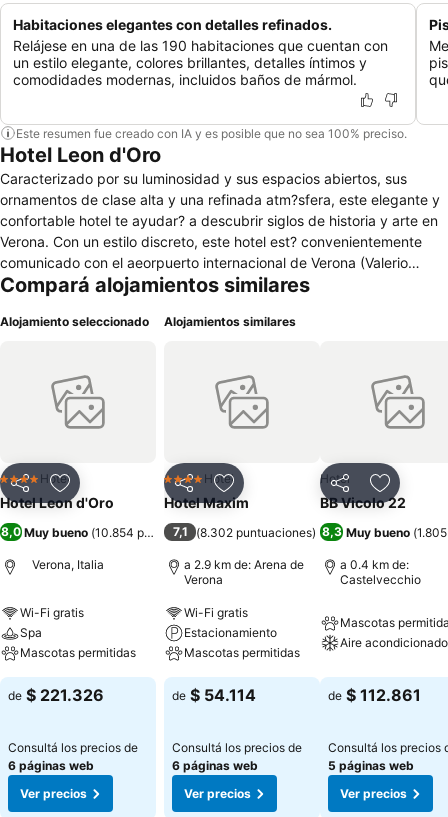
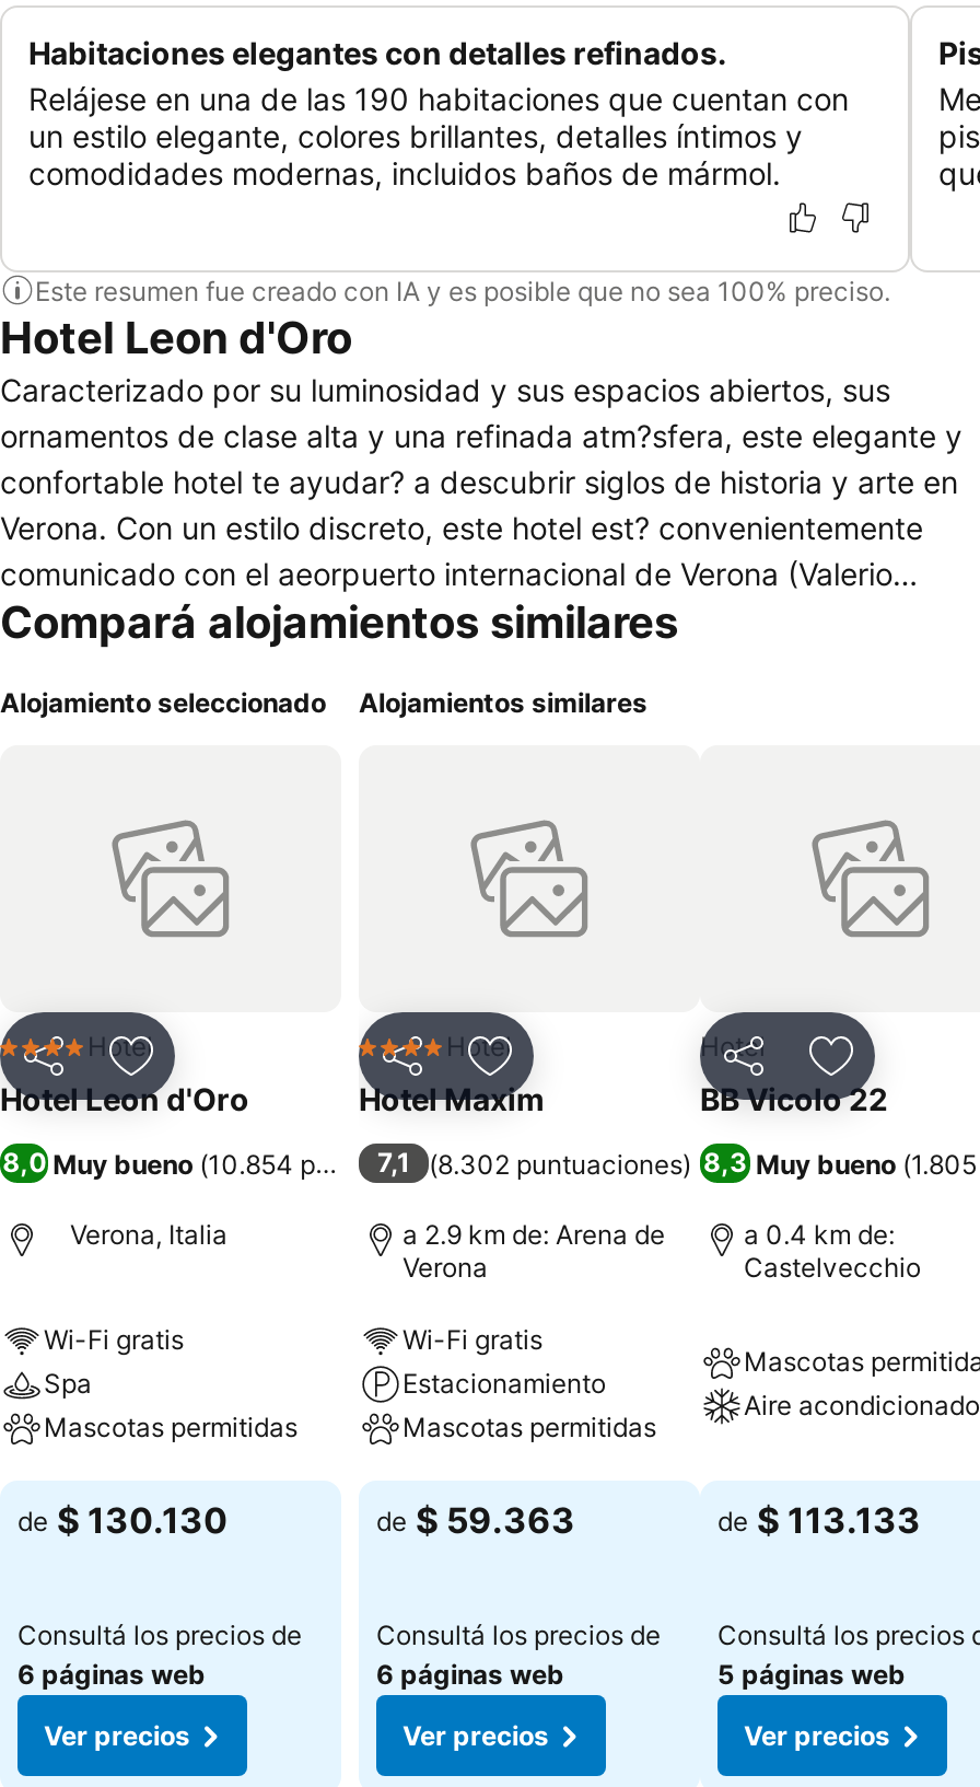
[8,685,104,705] de $ 221.326 -> [17,1498,227,1542] de $ 130.130
[172,685,256,705] de $ 54.114 -> [376,1498,575,1542] de $ 59.363
[328,685,421,705] de $ 112.861 -> [717,1498,921,1542] de $ 113.133

